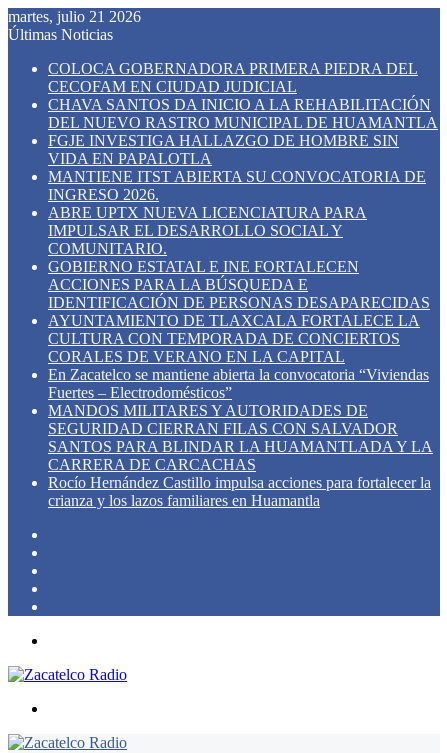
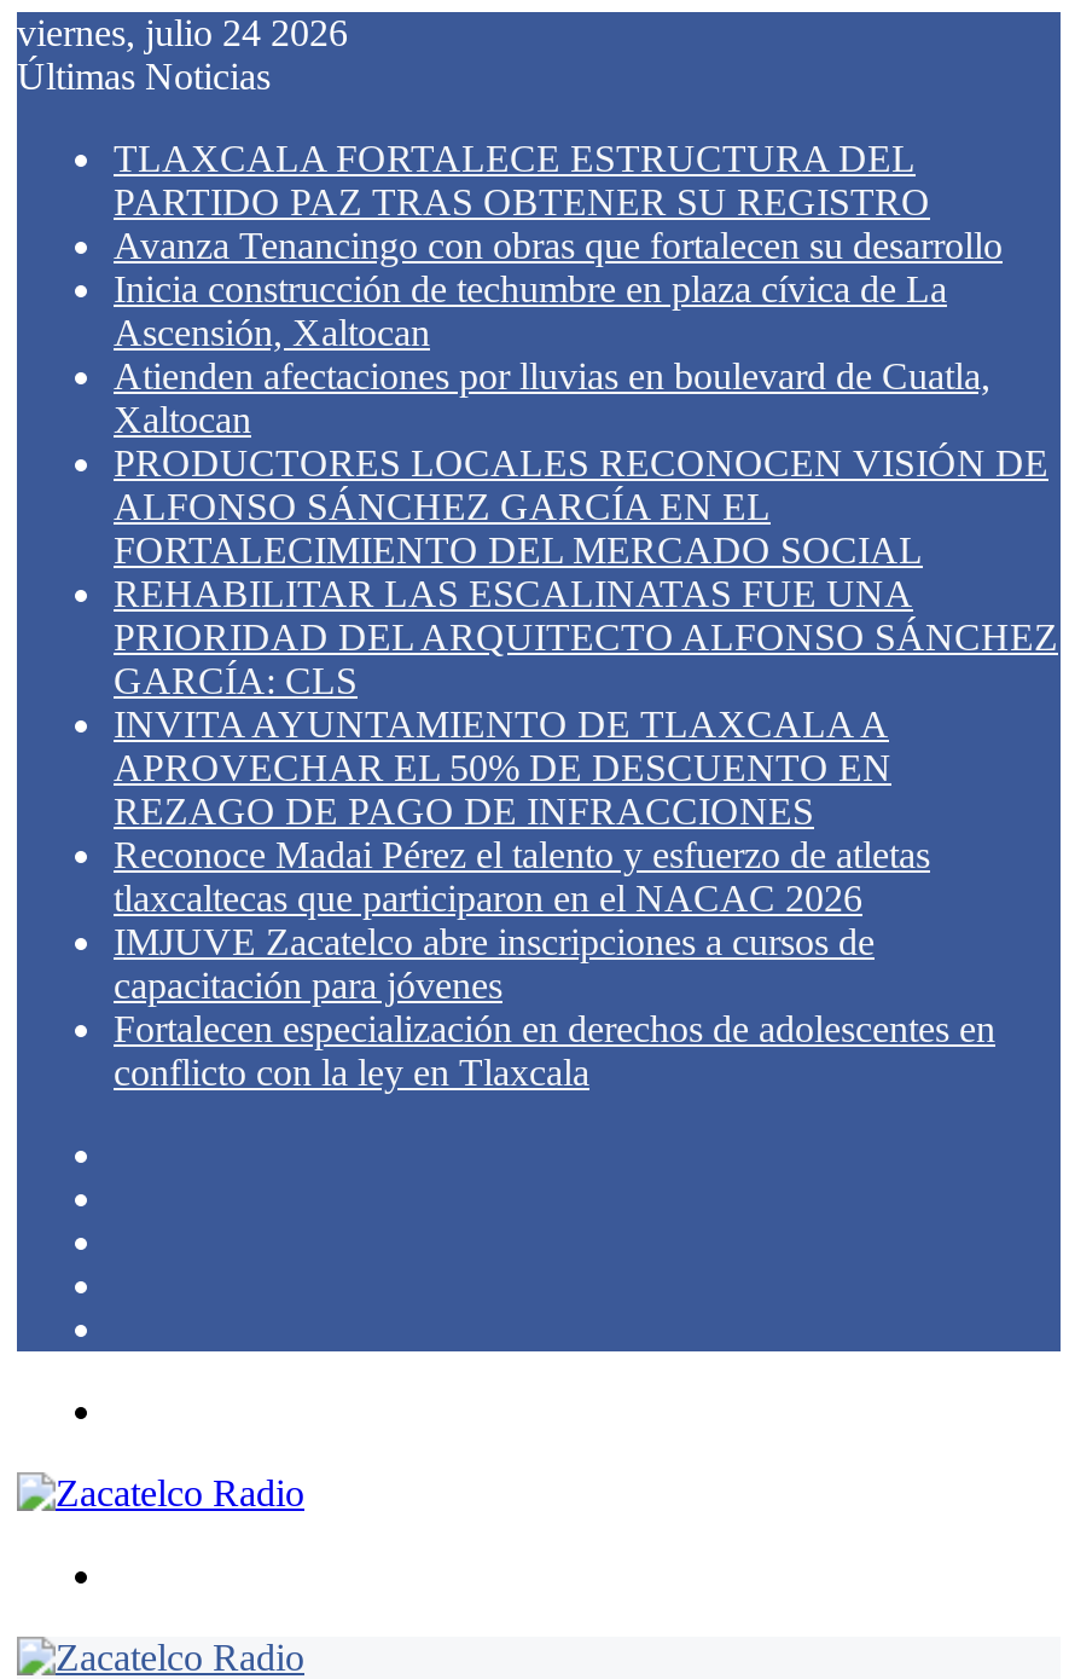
[8,8,141,25] martes, julio 21 2026 -> [17,12,348,53] viernes, julio 24 2026
[48,60,438,509] COLOCA GOBERNADORA PRIMERA PIEDRA DEL | CECOFAM EN CIUDAD JUDICIAL | CHAVA SANTOS DA INICIO A LA REHABILITACIÓN | DEL NUEVO RASTRO MUNICIPAL DE HUAMANTLA | FGJE INVESTIGA HALLAZGO DE HOMBRE SIN | VIDA EN PAPALOTLA | MANTIENE ITST ABIERTA SU CONVOCATORIA DE | INGRESO 2026. | ABRE UPTX NUEVA LICENCIATURA PARA | IMPULSAR EL DESARROLLO SOCIAL Y | COMUNITARIO. | GOBIERNO ESTATAL E INE FORTALECEN | ACCIONES PARA LA BÚSQUEDA E | IDENTIFICACIÓN DE PERSONAS DESAPARECIDAS | AYUNTAMIENTO DE TLAXCALA FORTALECE LA | CULTURA CON TEMPORADA DE CONCIERTOS | CORALES DE VERANO EN LA CAPITAL | En Zacatelco se mantiene abierta la convocatoria “Viviendas | Fuertes – Electrodomésticos” | MANDOS MILITARES Y AUTORIDADES DE | SEGURIDAD CIERRAN FILAS CON SALVADOR | SANTOS PARA BLINDAR LA HUAMANTLADA Y LA | CARRERA DE CARCACHAS | Rocío Hernández Castillo impulsa acciones para fortalecer la | crianza y los lazos familiares en Huamantla -> [114,138,1058,1093] TLAXCALA FORTALECE ESTRUCTURA DEL | PARTIDO PAZ TRAS OBTENER SU REGISTRO | Avanza Tenancingo con obras que fortalecen su desarrollo | Inicia construcción de techumbre en plaza cívica de La | Ascensión, Xaltocan | Atienden afectaciones por lluvias en boulevard de Cuatla, | Xaltocan | PRODUCTORES LOCALES RECONOCEN VISIÓN DE | ALFONSO SÁNCHEZ GARCÍA EN EL | FORTALECIMIENTO DEL MERCADO SOCIAL | REHABILITAR LAS ESCALINATAS FUE UNA | PRIORIDAD DEL ARQUITECTO ALFONSO SÁNCHEZ | GARCÍA: CLS | INVITA AYUNTAMIENTO DE TLAXCALA A | APROVECHAR EL 50% DE DESCUENTO EN | REZAGO DE PAGO DE INFRACCIONES | Reconoce Madai Pérez el talento y esfuerzo de atletas | tlaxcaltecas que participaron en el NACAC 2026 | IMJUVE Zacatelco abre inscripciones a cursos de | capacitación para jóvenes | Fortalecen especialización en derechos de adolescentes en | conflicto con la ley en Tlaxcala

